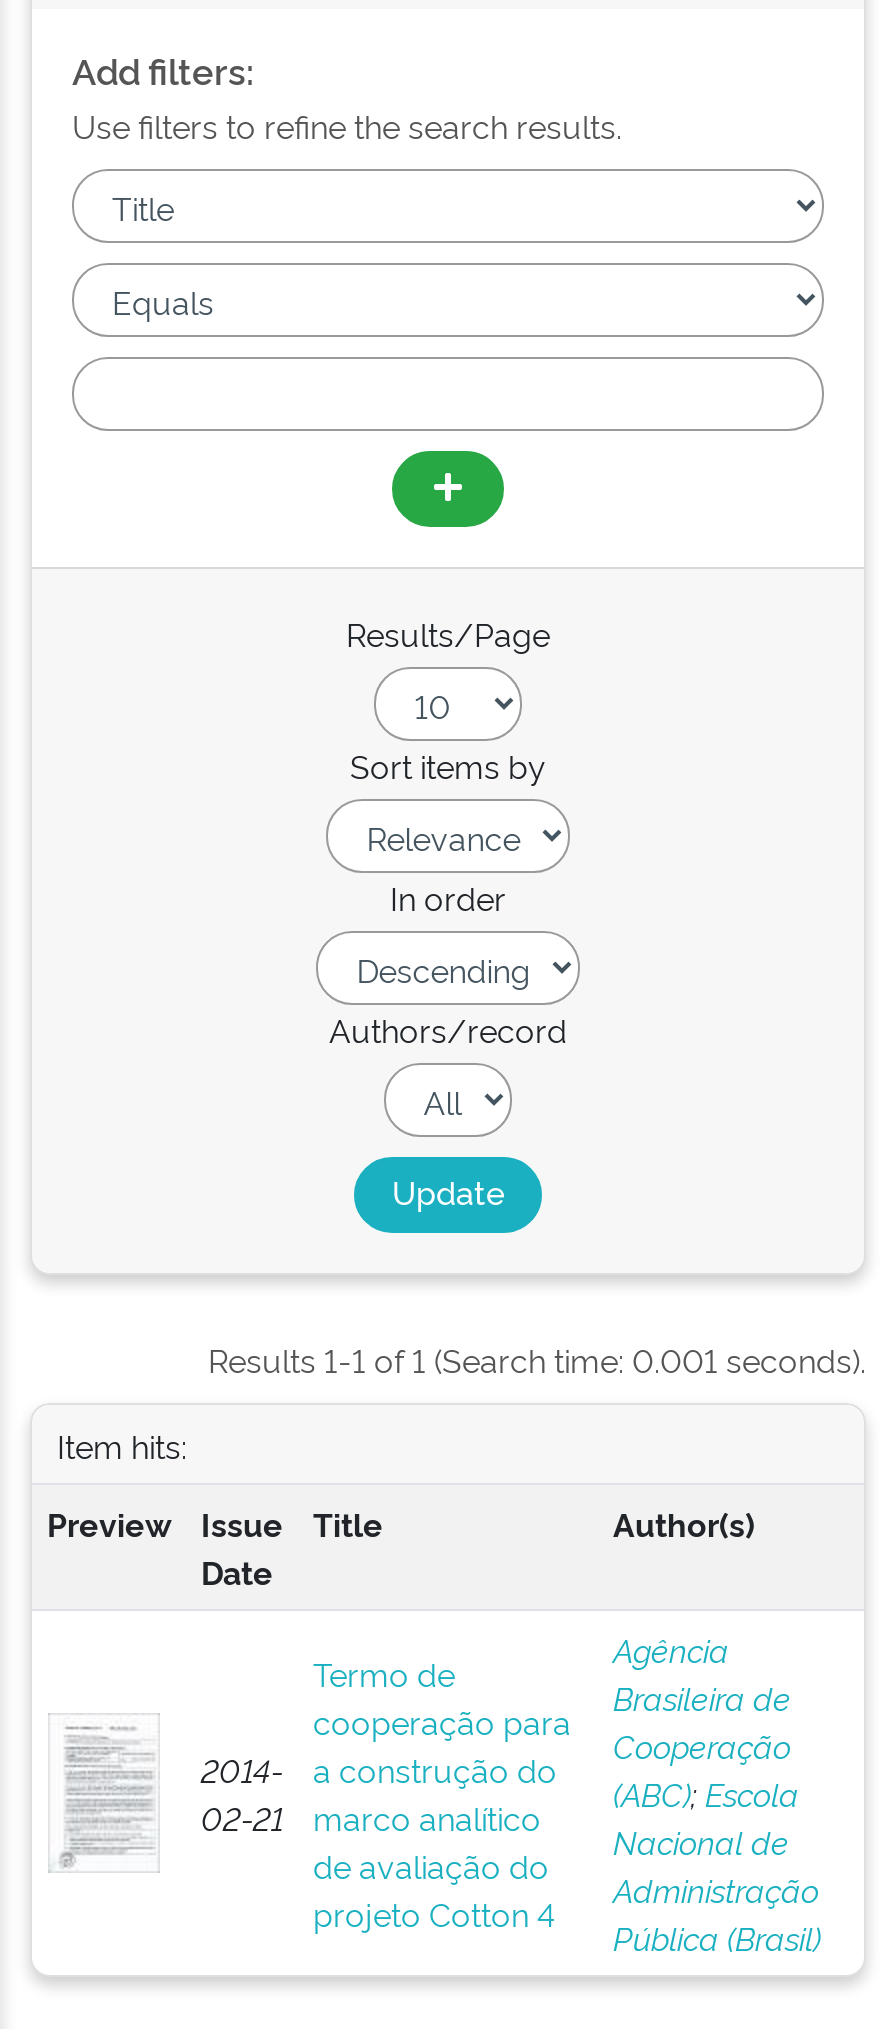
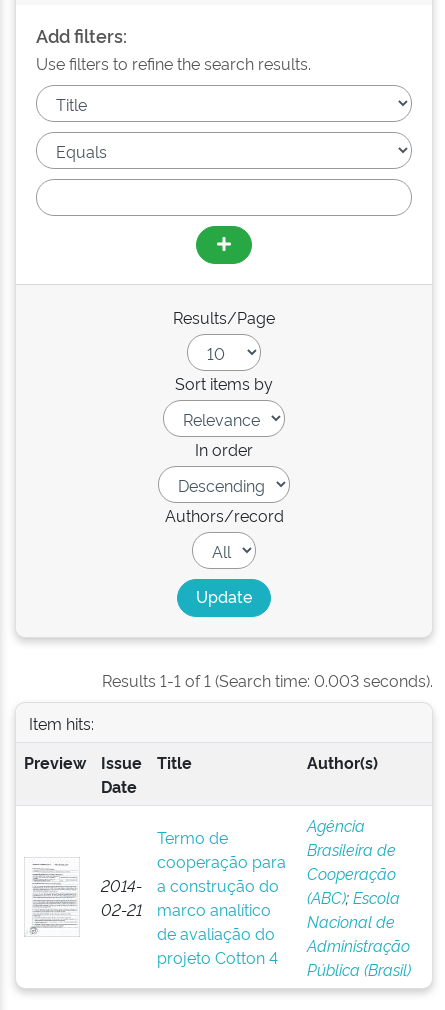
[208,1337,866,1381] Results 1-1 of 1 (Search time: 0.001 seconds). -> [102,669,433,691] Results 1-1 of 1 (Search time: 0.003 seconds).

